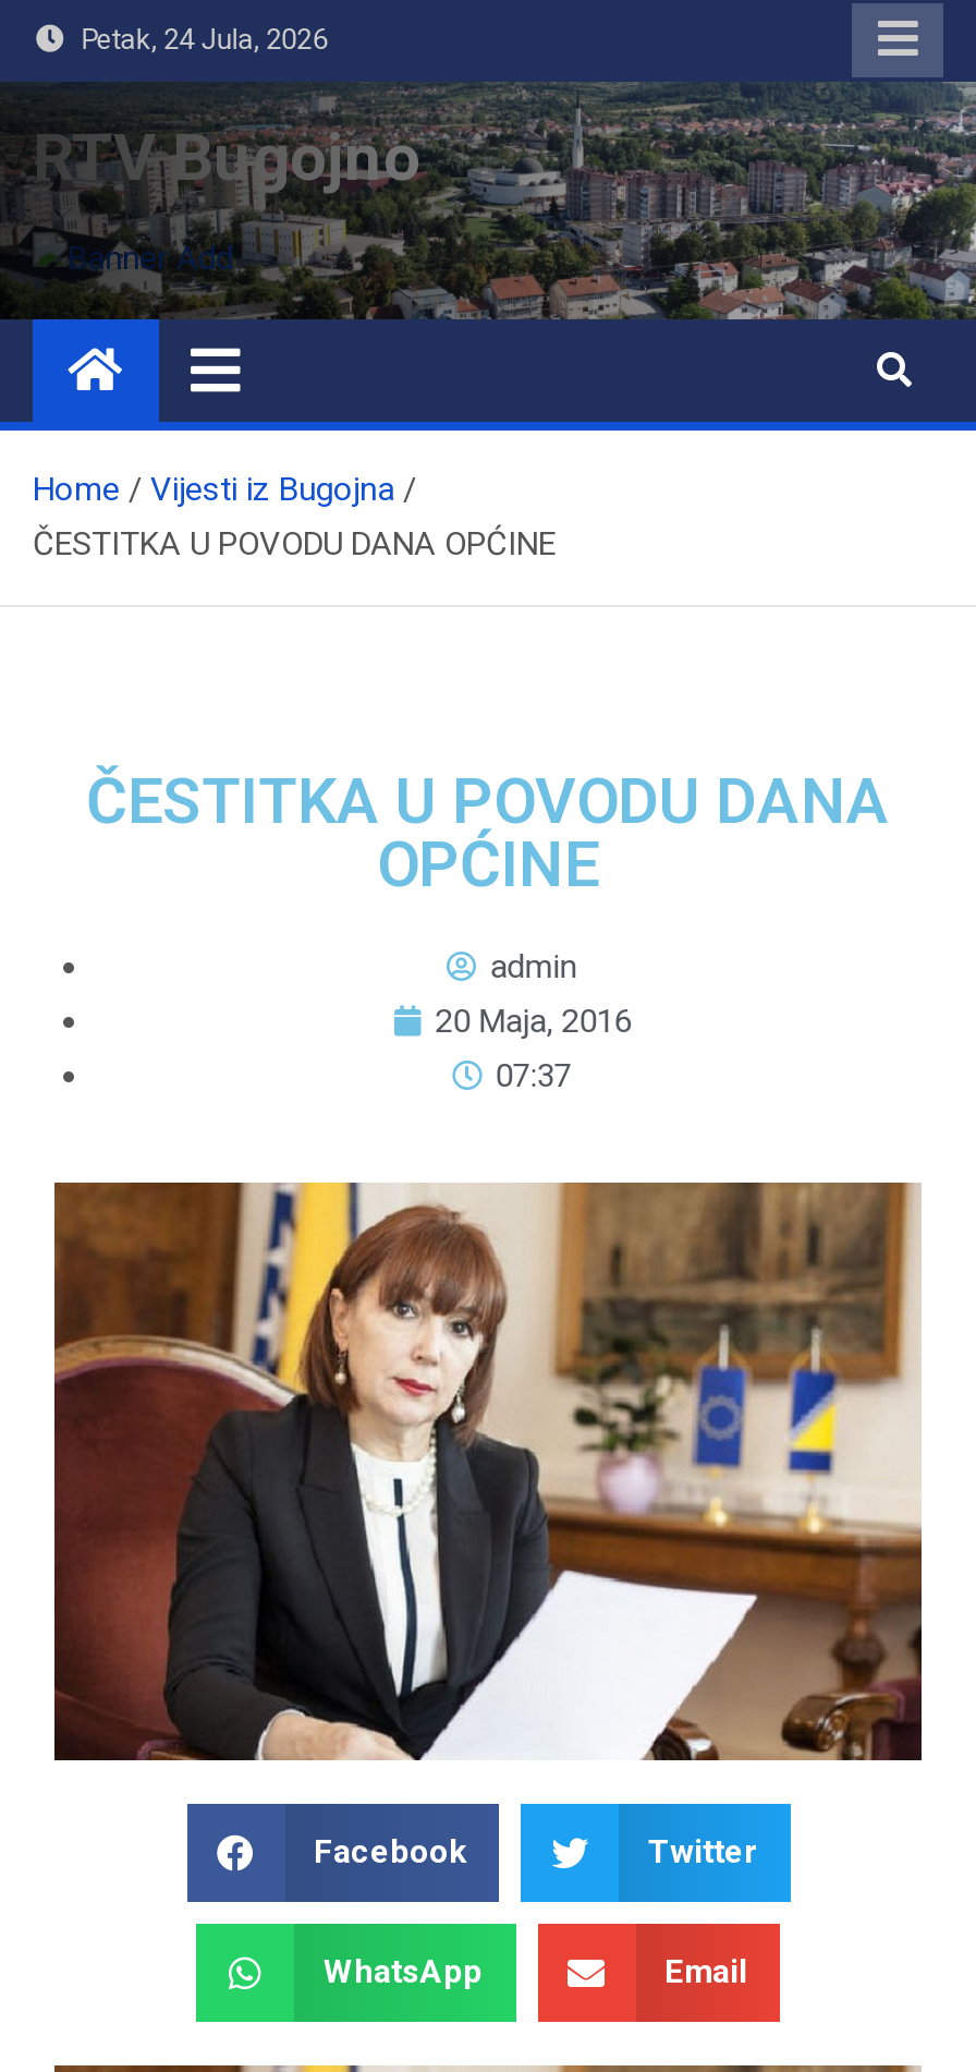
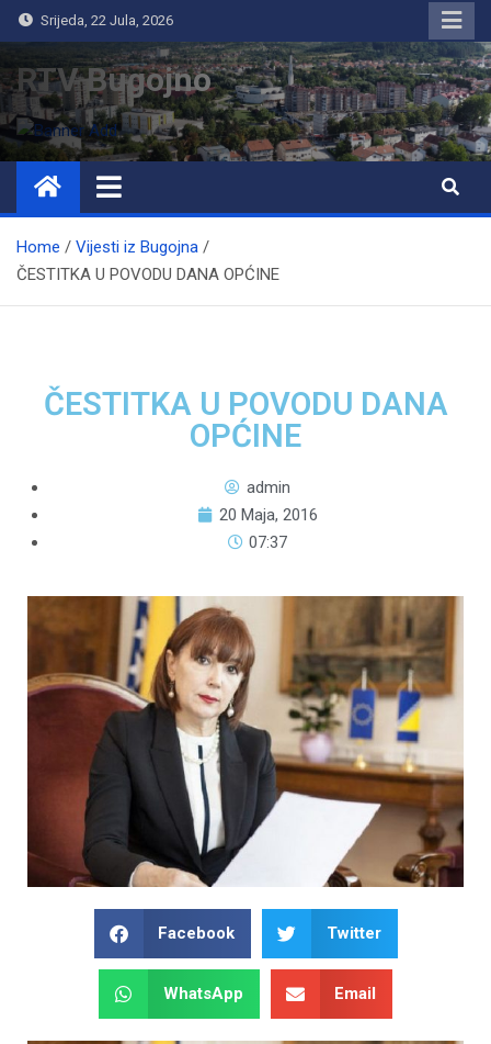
[68,23,327,56] Petak, 24 Jula, 2026 -> [34,12,173,29] Srijeda, 22 Jula, 2026

